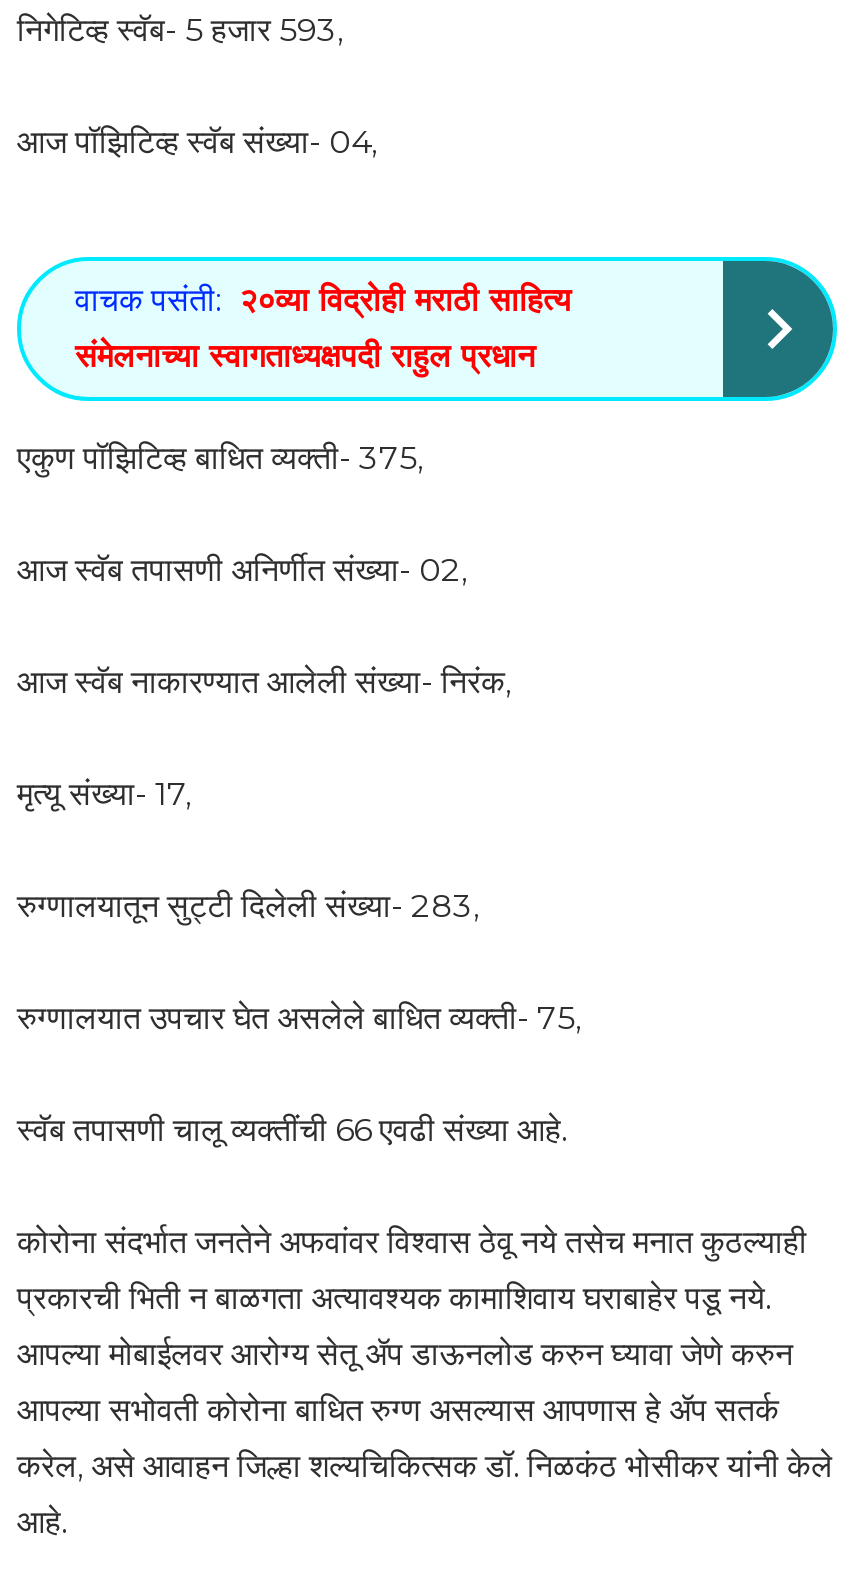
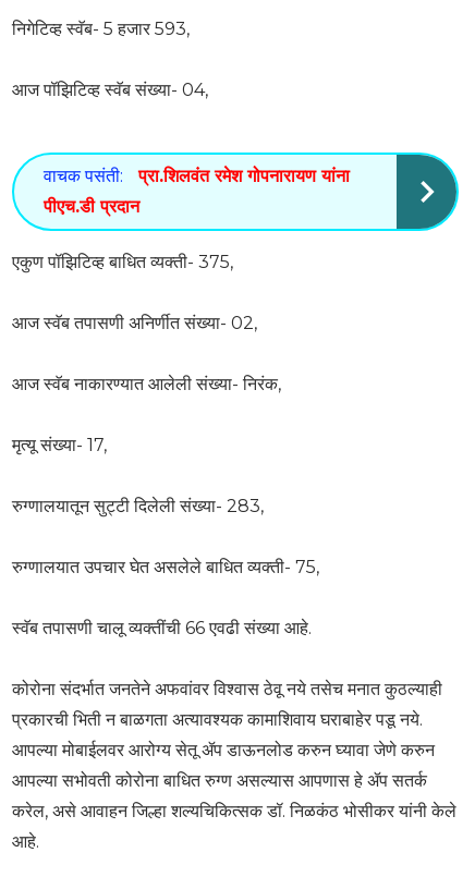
[75,281,571,319] वाचक पसंती: २०व्या विद्रोही मराठी साहित्य -> [44,166,350,187] वाचक पसंती: प्रा.शिलवंत रमेश गोपनारायण यांना
[75,337,535,375] संमेलनाच्या स्वागताध्यक्षपदी राहुल प्रधान -> [44,196,139,217] पीएच.डी प्रदान

